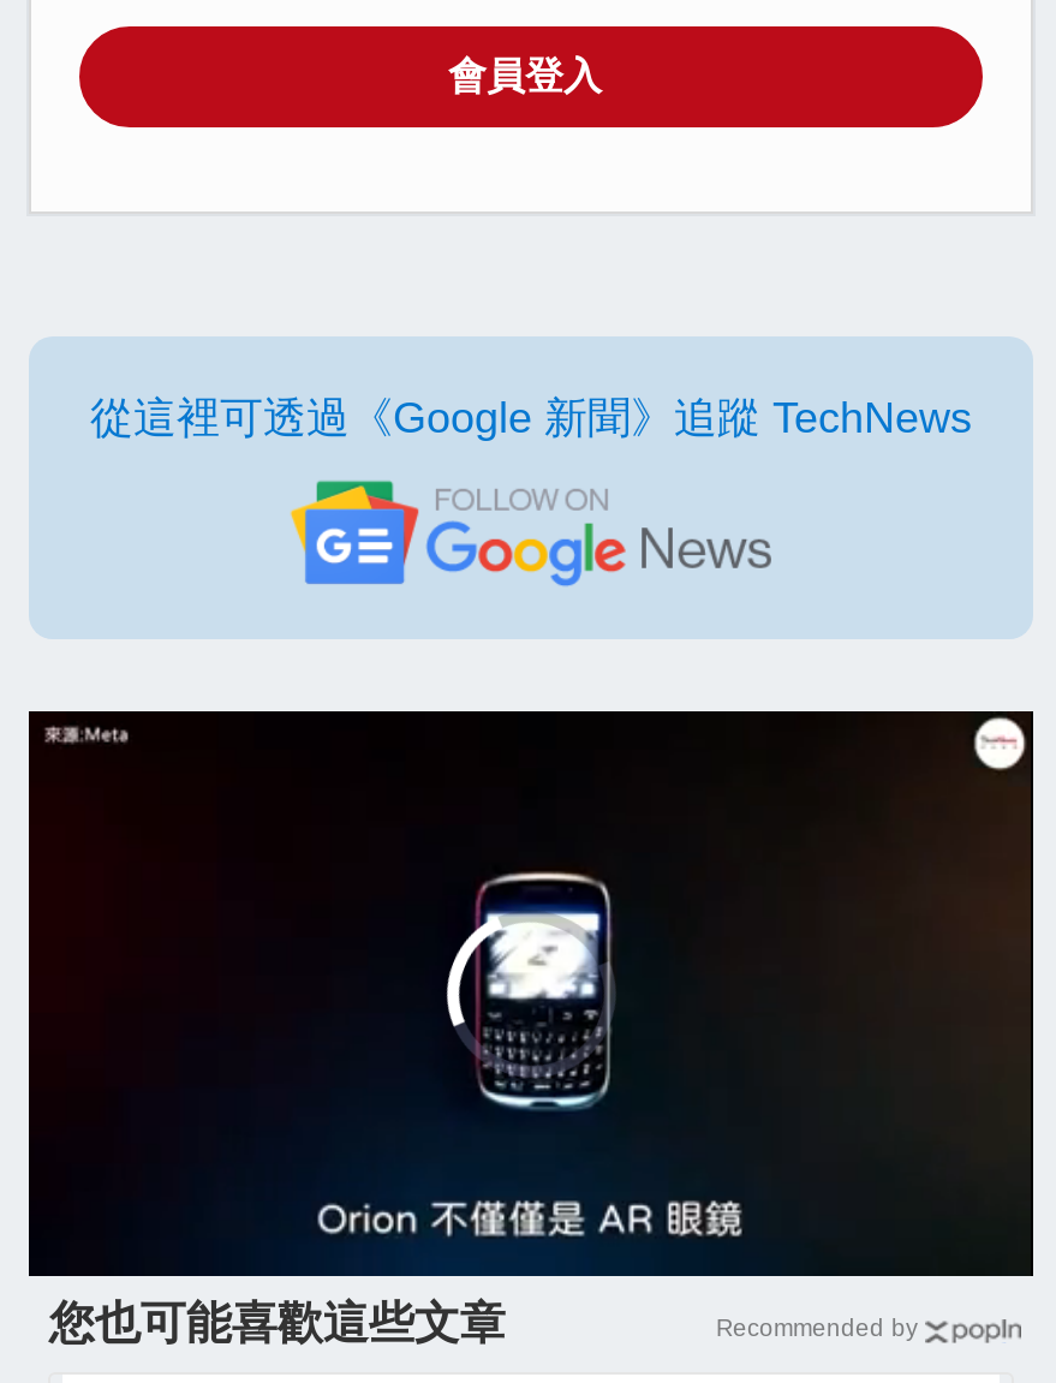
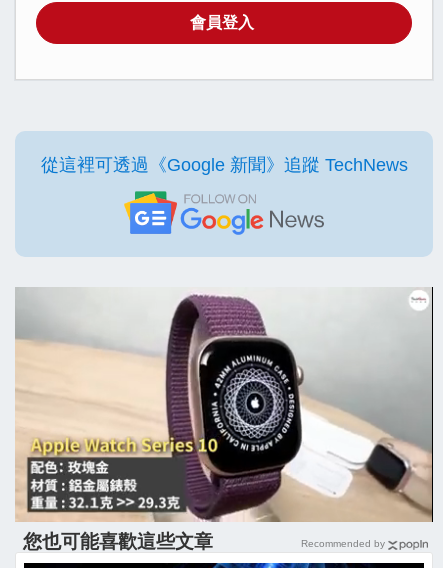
[26,709,1033,1278] [image] -> [15,287,433,523] [image]

